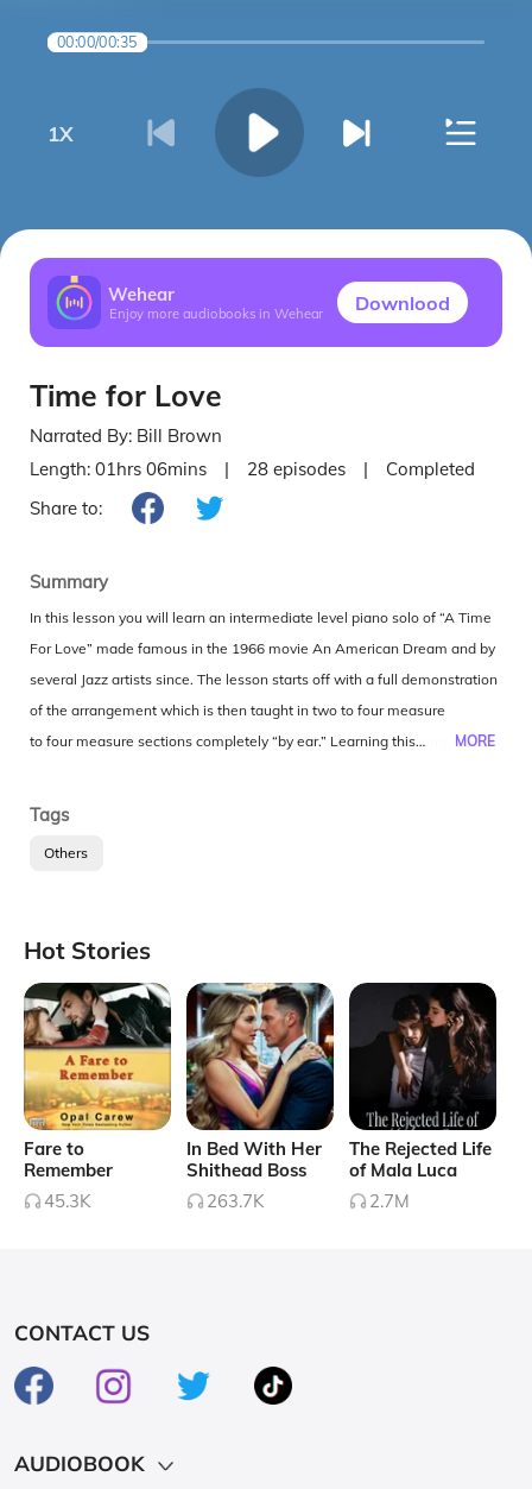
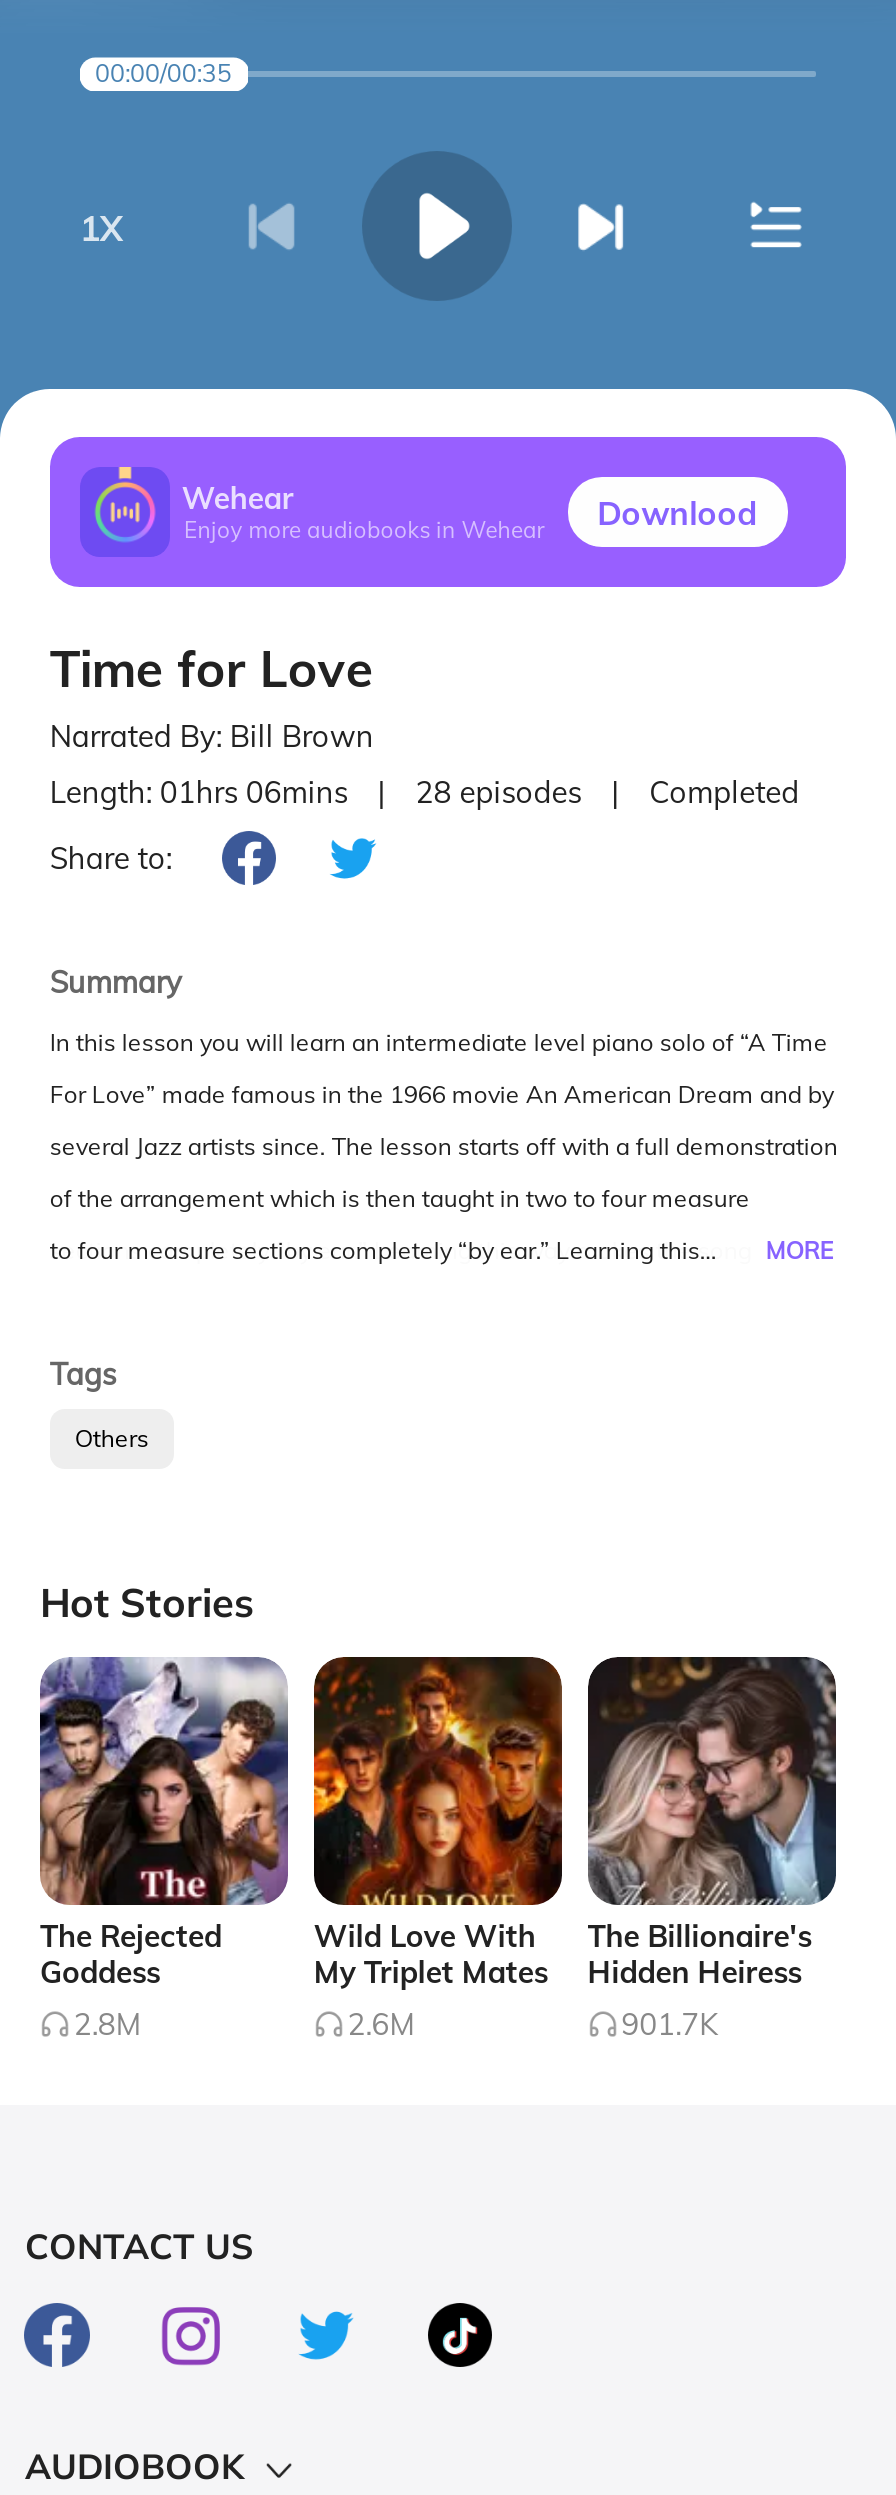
[23,982,172,1212] [image] | Fare to | Remember | 45.3K -> [38,1655,290,2043] [image] | The Rejected | Goddess | 2.8M
[185,982,335,1212] [image] | In Bed With Her | Shithead Boss | 263.7K -> [312,1655,564,2043] [image] | Wild Love With | My Triplet Mates | 2.6M
[348,983,496,1212] [image] | The Rejected Life | of Mala Luca | 2.7M -> [586,1657,838,2043] [image] | The Billionaire's | Hidden Heiress | 901.7K

